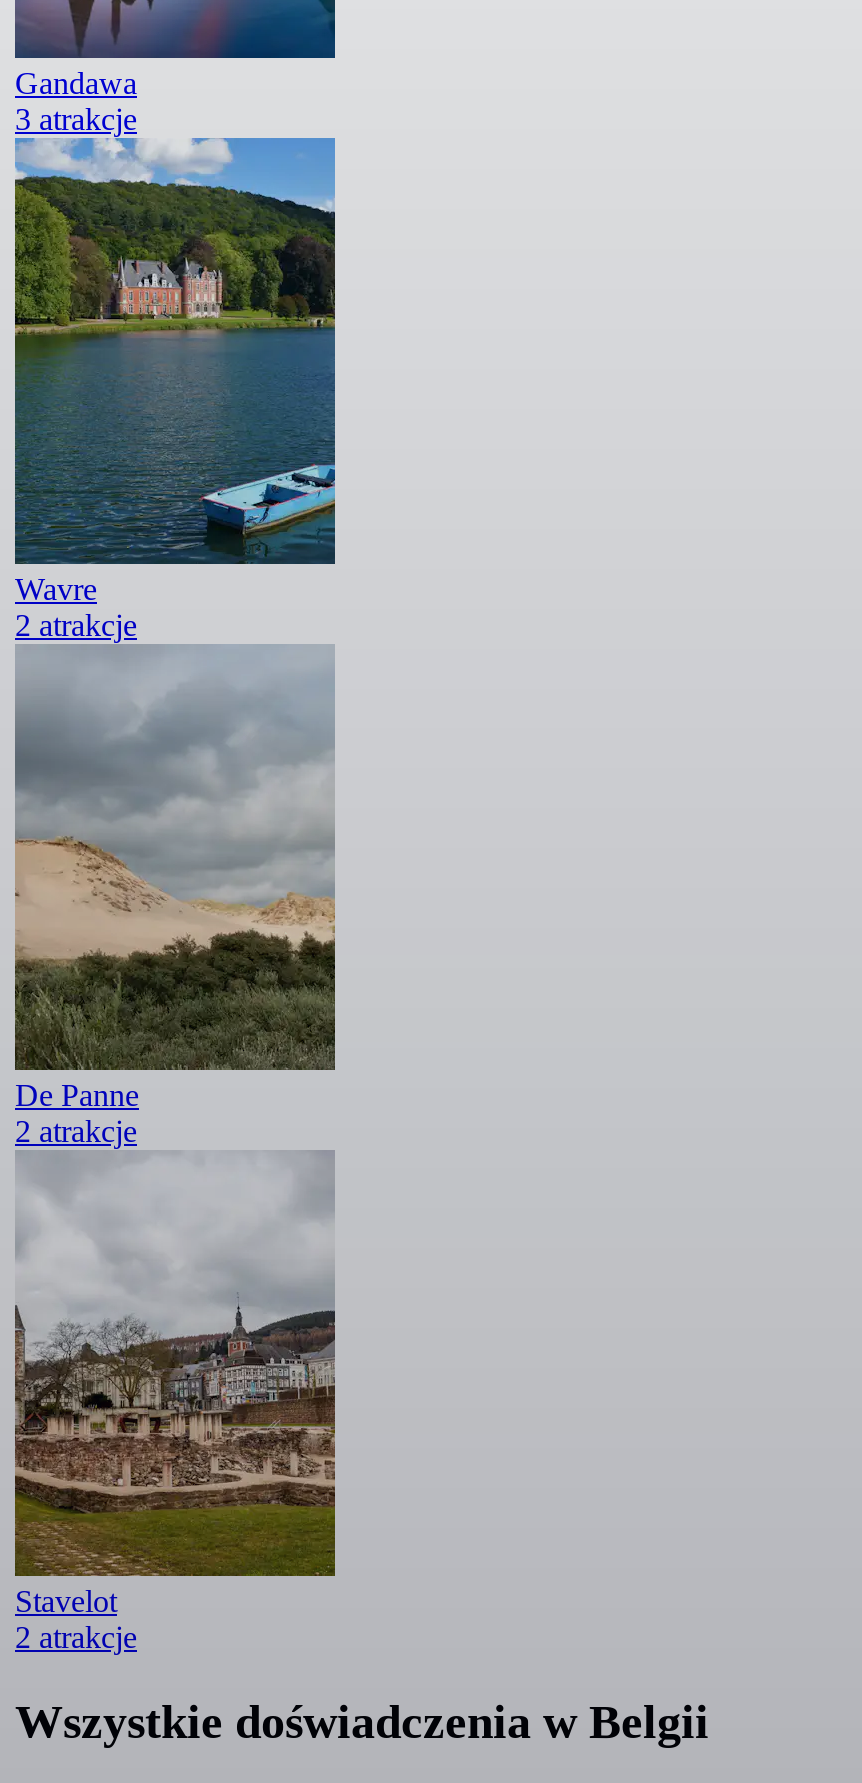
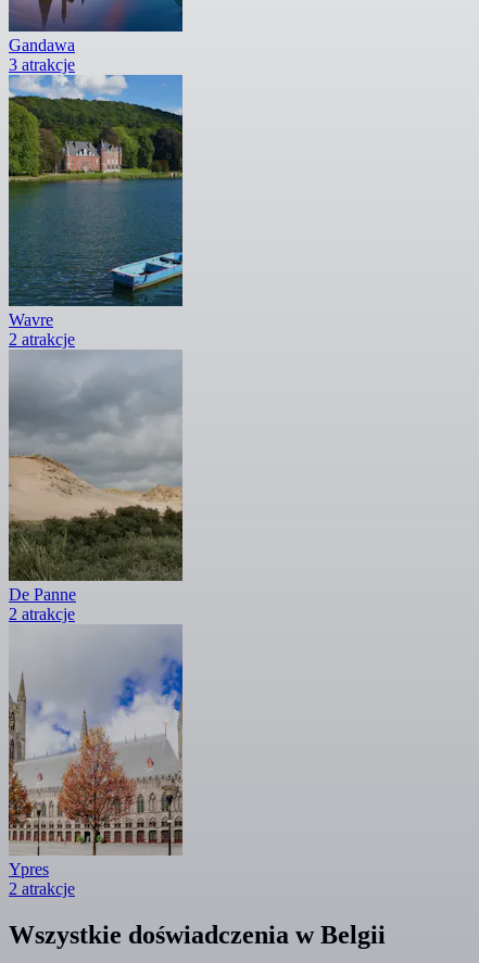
[13,1154,335,1618] [image] | Stavelot -> [9,626,184,878] [image] | Ypres

